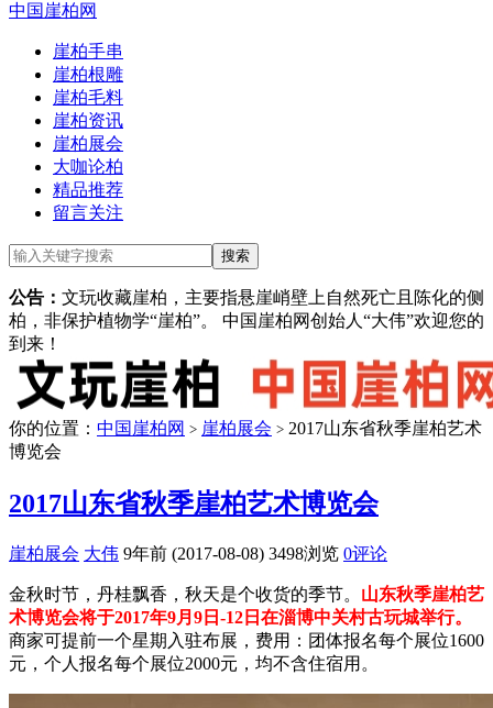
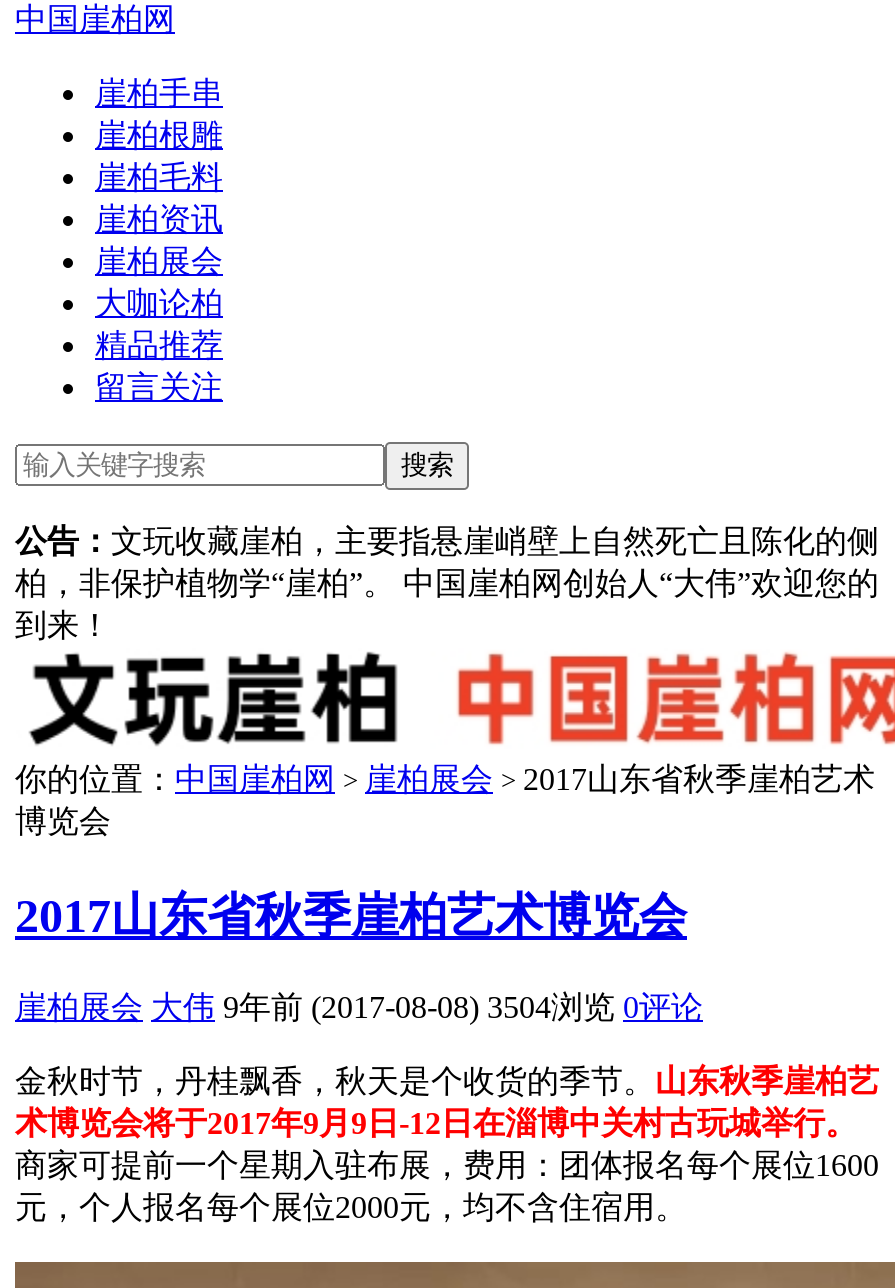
[9,544,387,563] 崖柏展会 大伟 9年前 (2017-08-08) 3498浏览 0评论 -> [15,990,703,1024] 崖柏展会 大伟 9年前 (2017-08-08) 3504浏览 0评论

